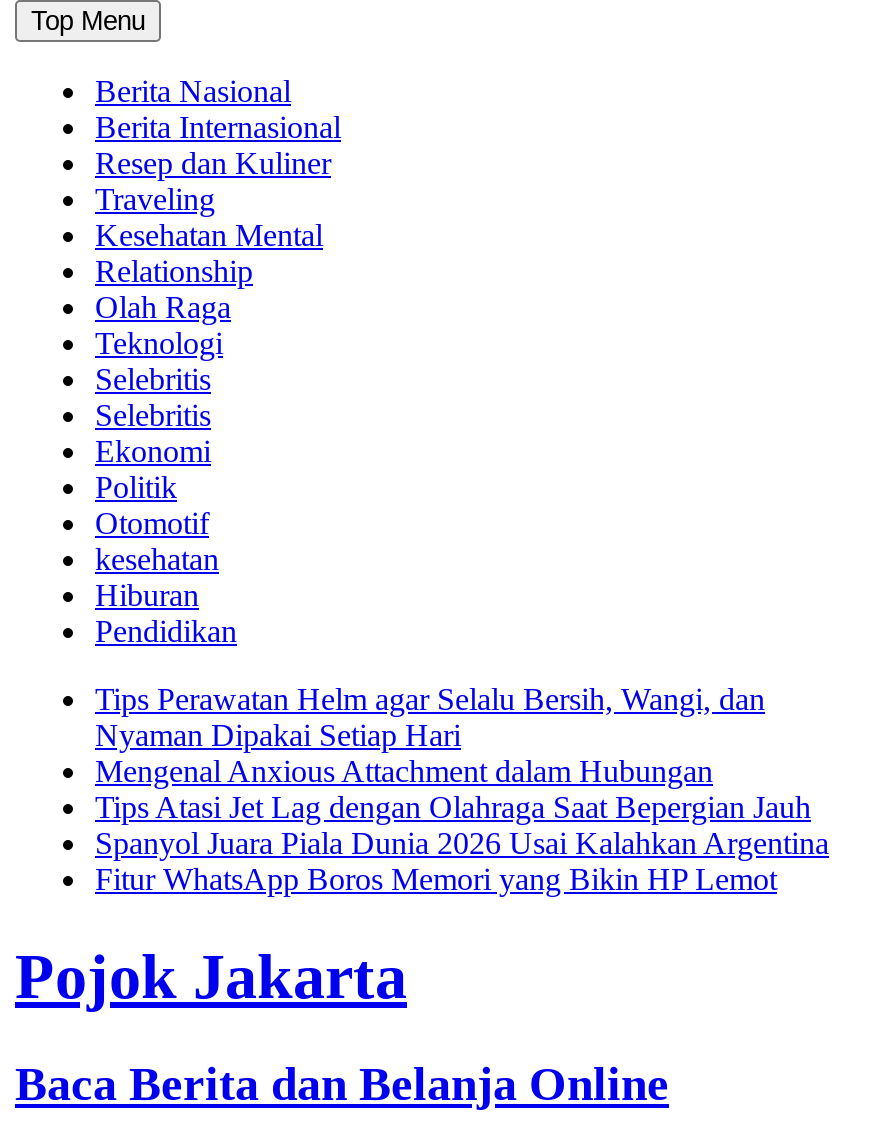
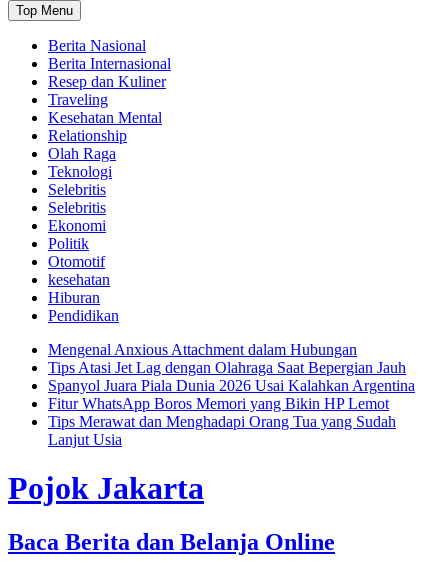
[95,682,765,752] Tips Perawatan Helm agar Selalu Bersih, Wangi, dan | Nyaman Dipakai Setiap Hari -> none
moved [95,754,829,896] -> [48,341,415,412]: Mengenal Anxious Attachment dalam Hubungan | Tips Atasi Jet Lag dengan Olahraga Saat Bepergian Jauh | Spanyol Juara Piala Dunia 2026 Usai Kalahkan Argentina | Fitur WhatsApp Boros Memori yang Bikin HP Lemot
none -> [48,413,396,448] Tips Merawat dan Menghadapi Orang Tua yang Sudah | Lanjut Usia

